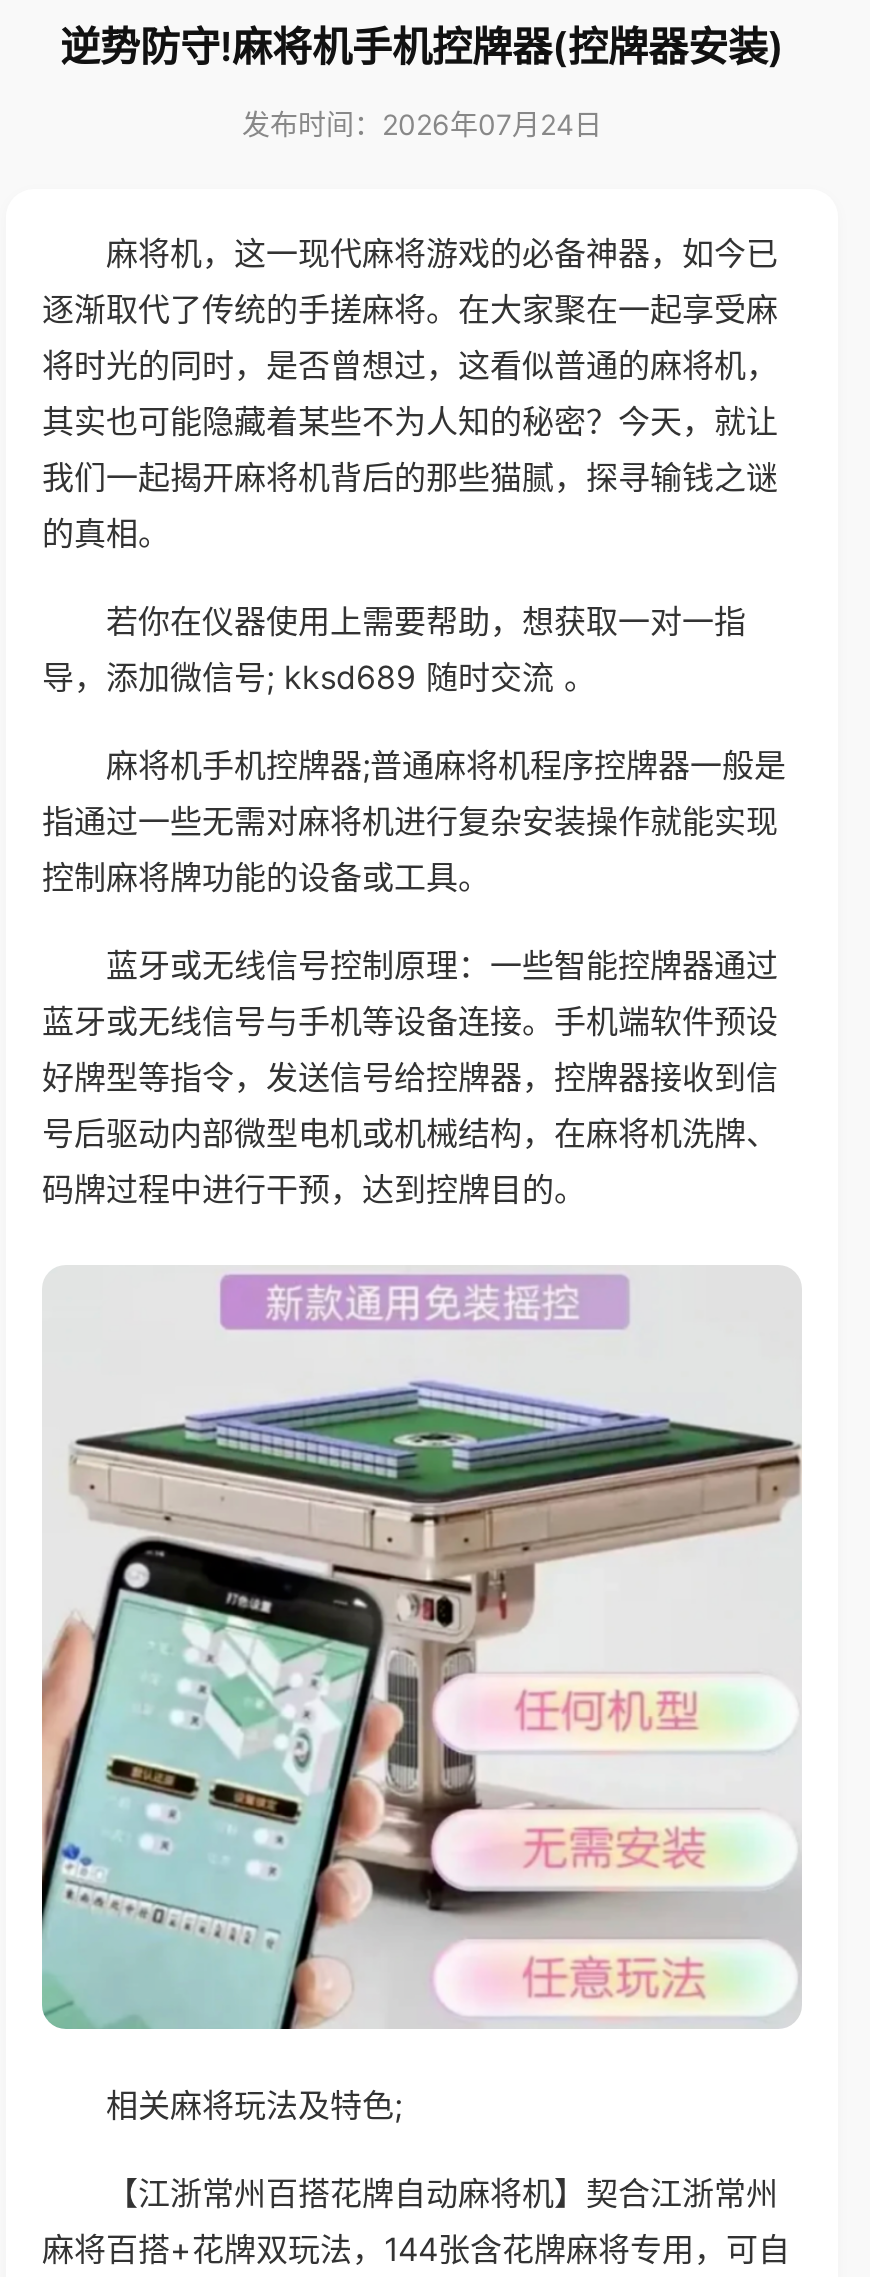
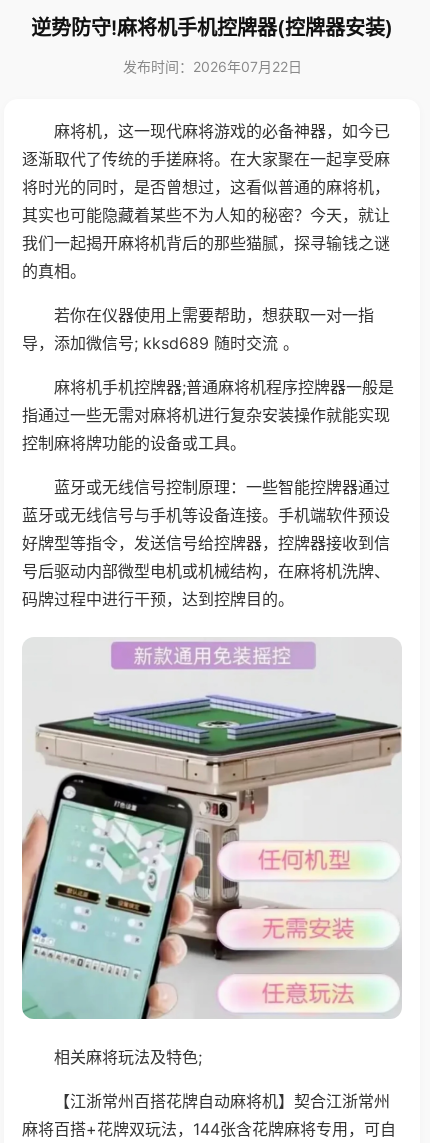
[242,107,602,141] 发布时间：2026年07月24日 -> [122,58,301,75] 发布时间：2026年07月22日

